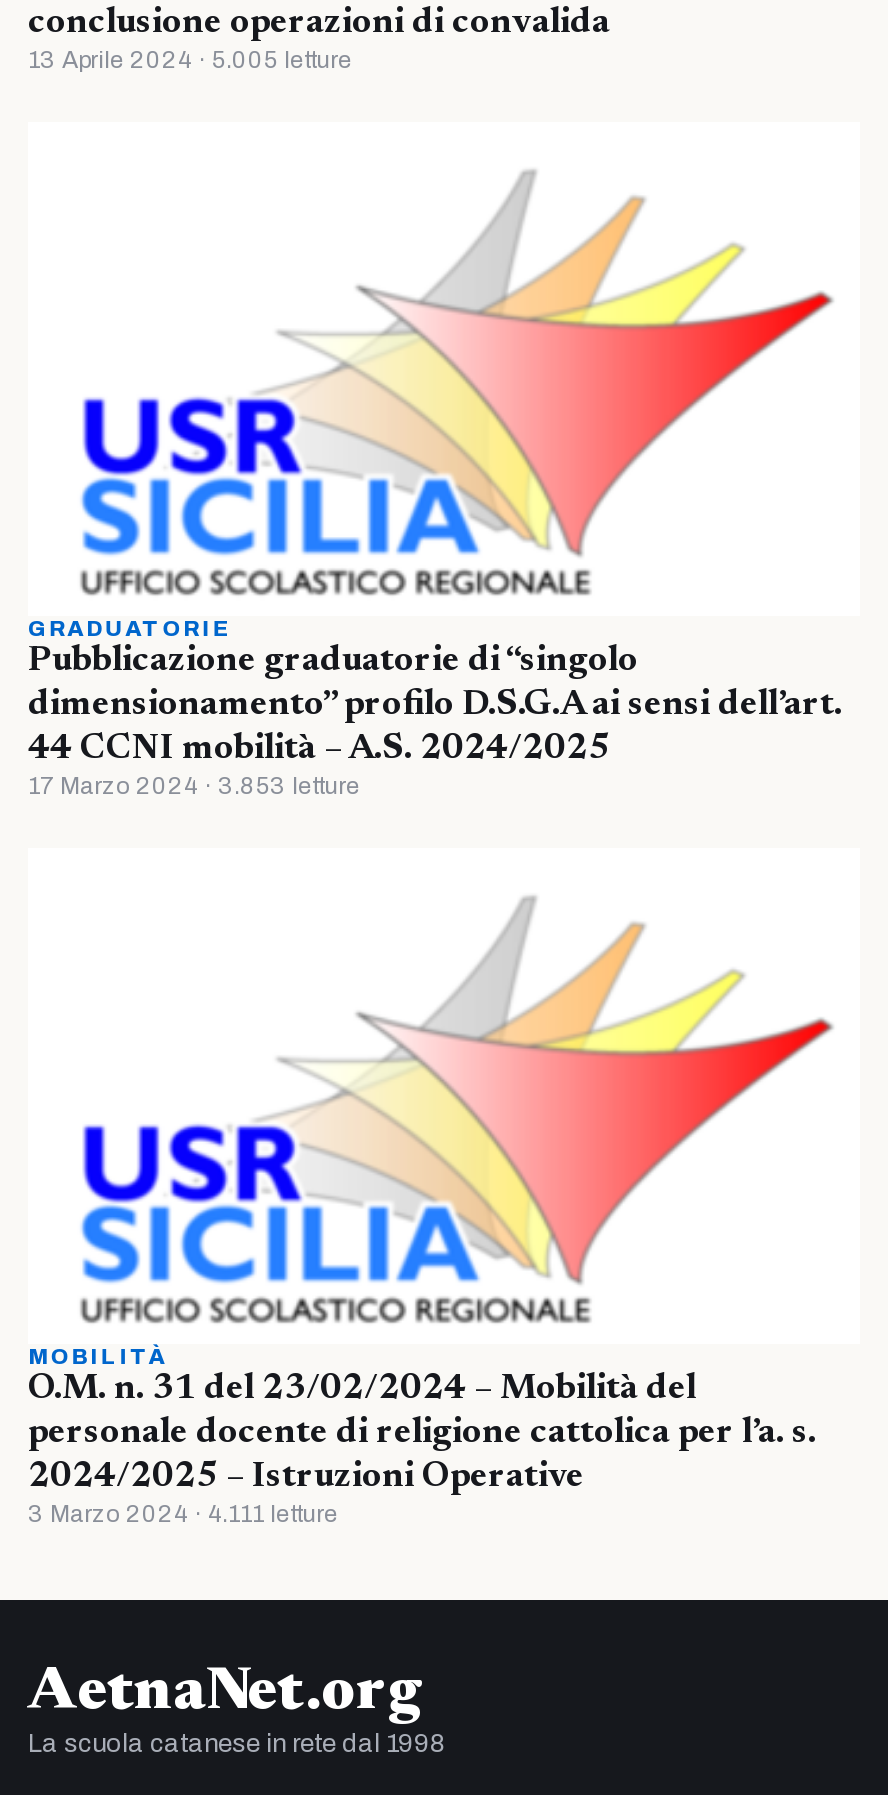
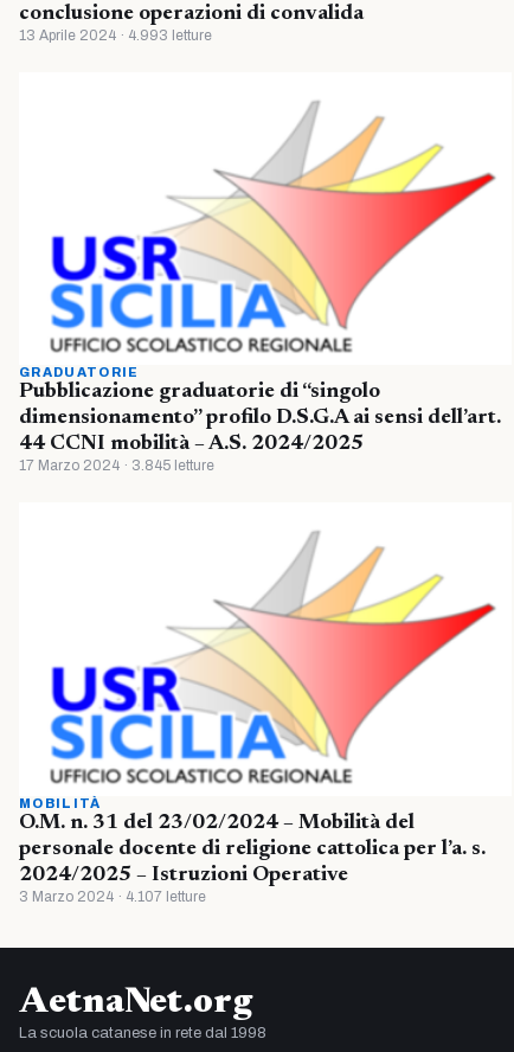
[28,46,352,74] 13 Aprile 2024 · 5.005 letture -> [19,27,212,44] 13 Aprile 2024 · 4.993 letture
[28,773,360,801] 17 Marzo 2024 · 3.853 letture -> [19,458,214,474] 17 Marzo 2024 · 3.845 letture
[28,1499,338,1527] 3 Marzo 2024 · 4.111 letture -> [19,888,206,905] 3 Marzo 2024 · 4.107 letture

